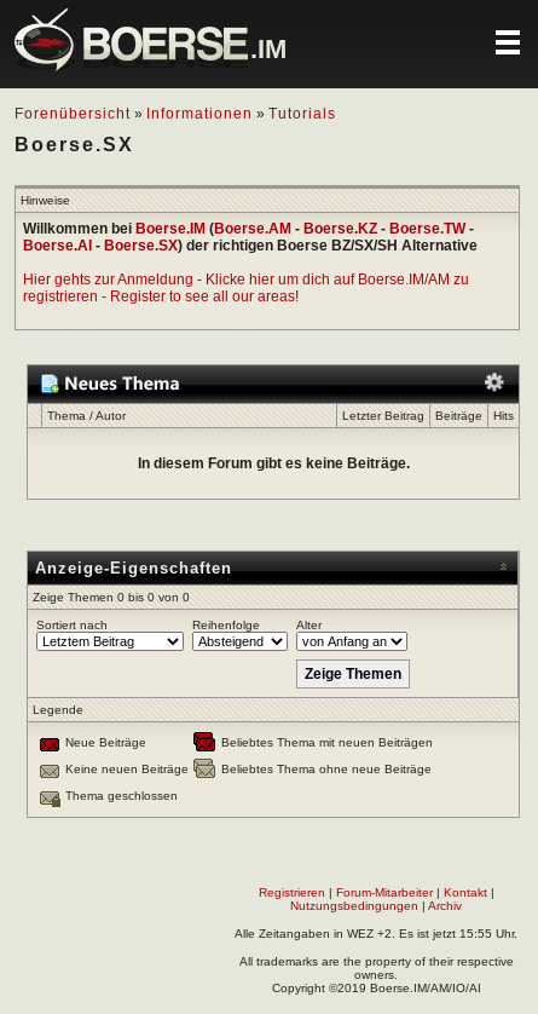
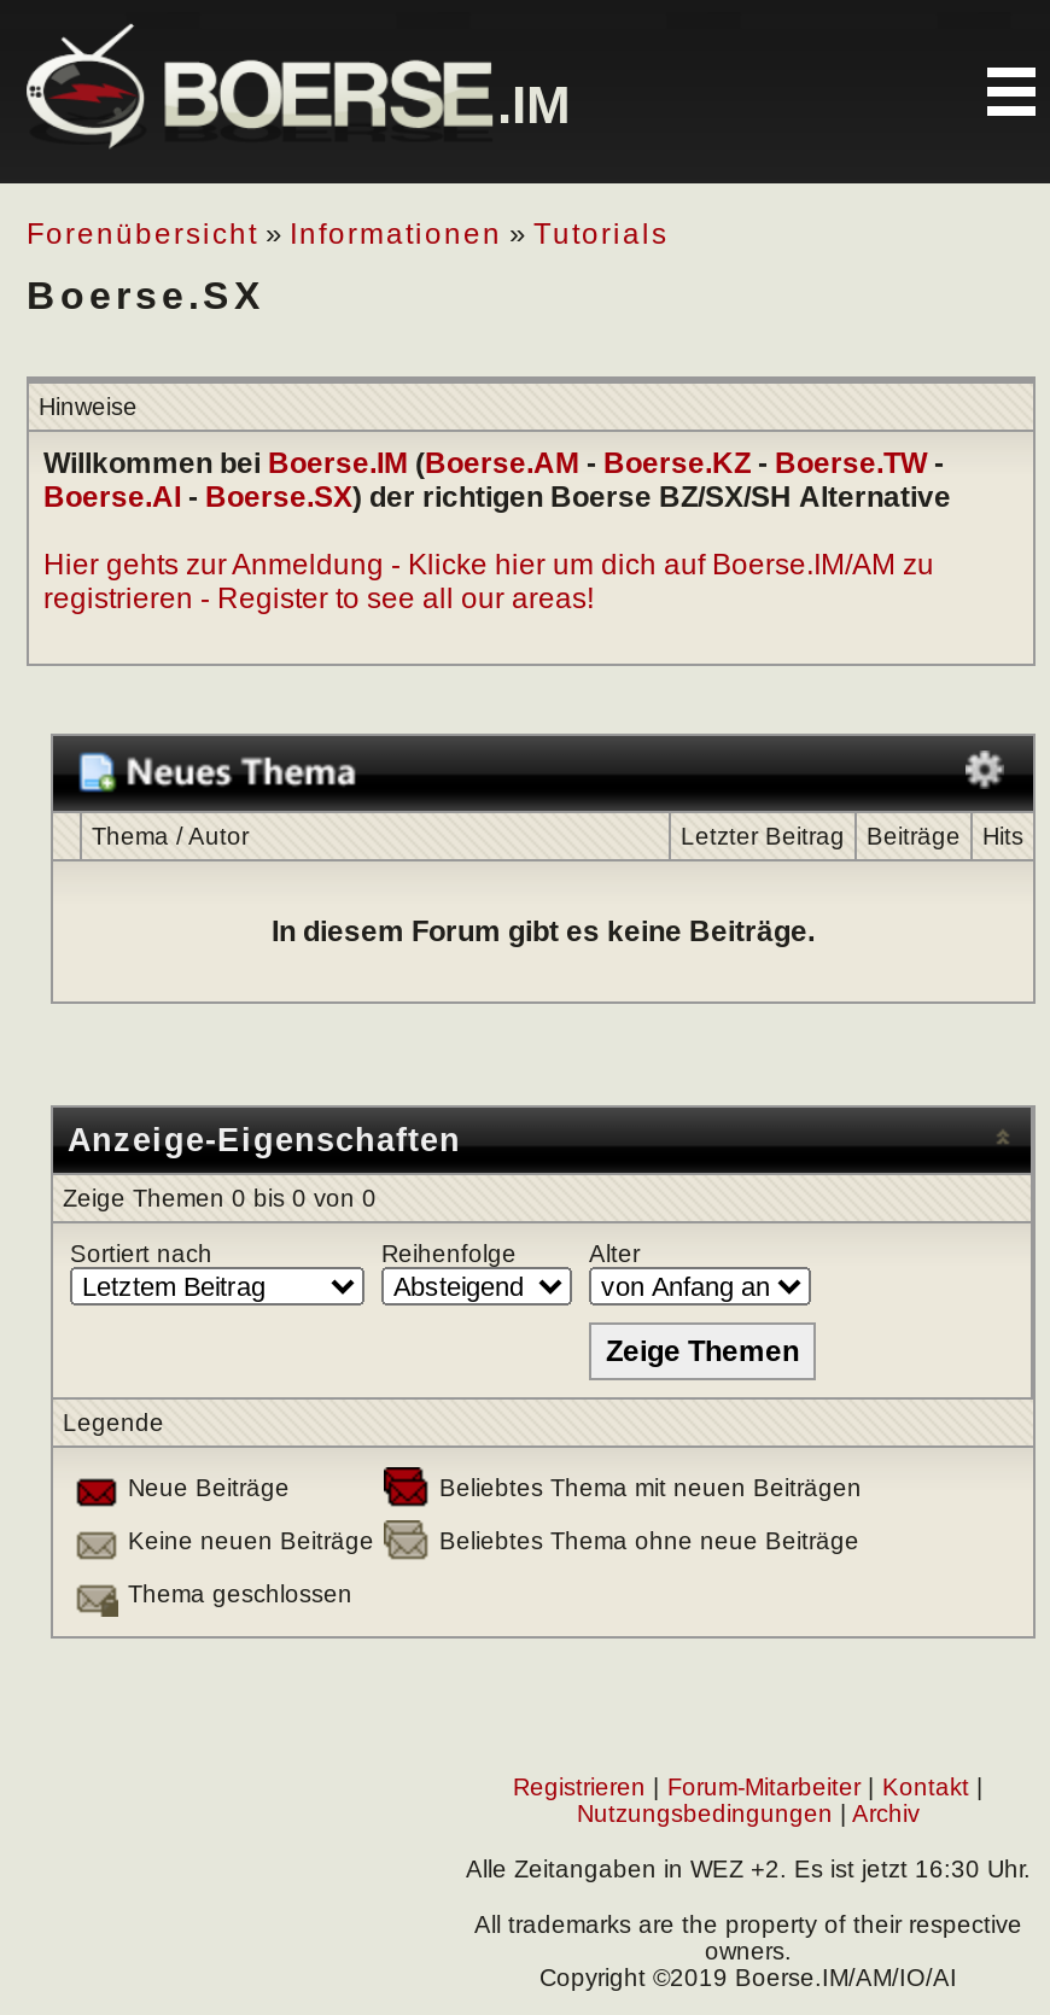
[235,926,517,940] Alle Zeitangaben in WEZ +2. Es ist jetzt 15:55 Uhr. -> [466,1855,1031,1881] Alle Zeitangaben in WEZ +2. Es ist jetzt 16:30 Uhr.

